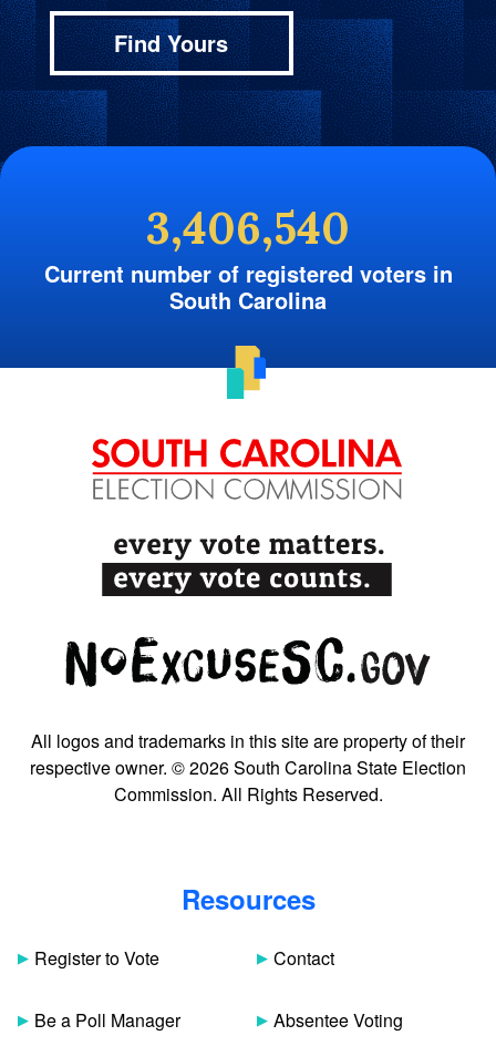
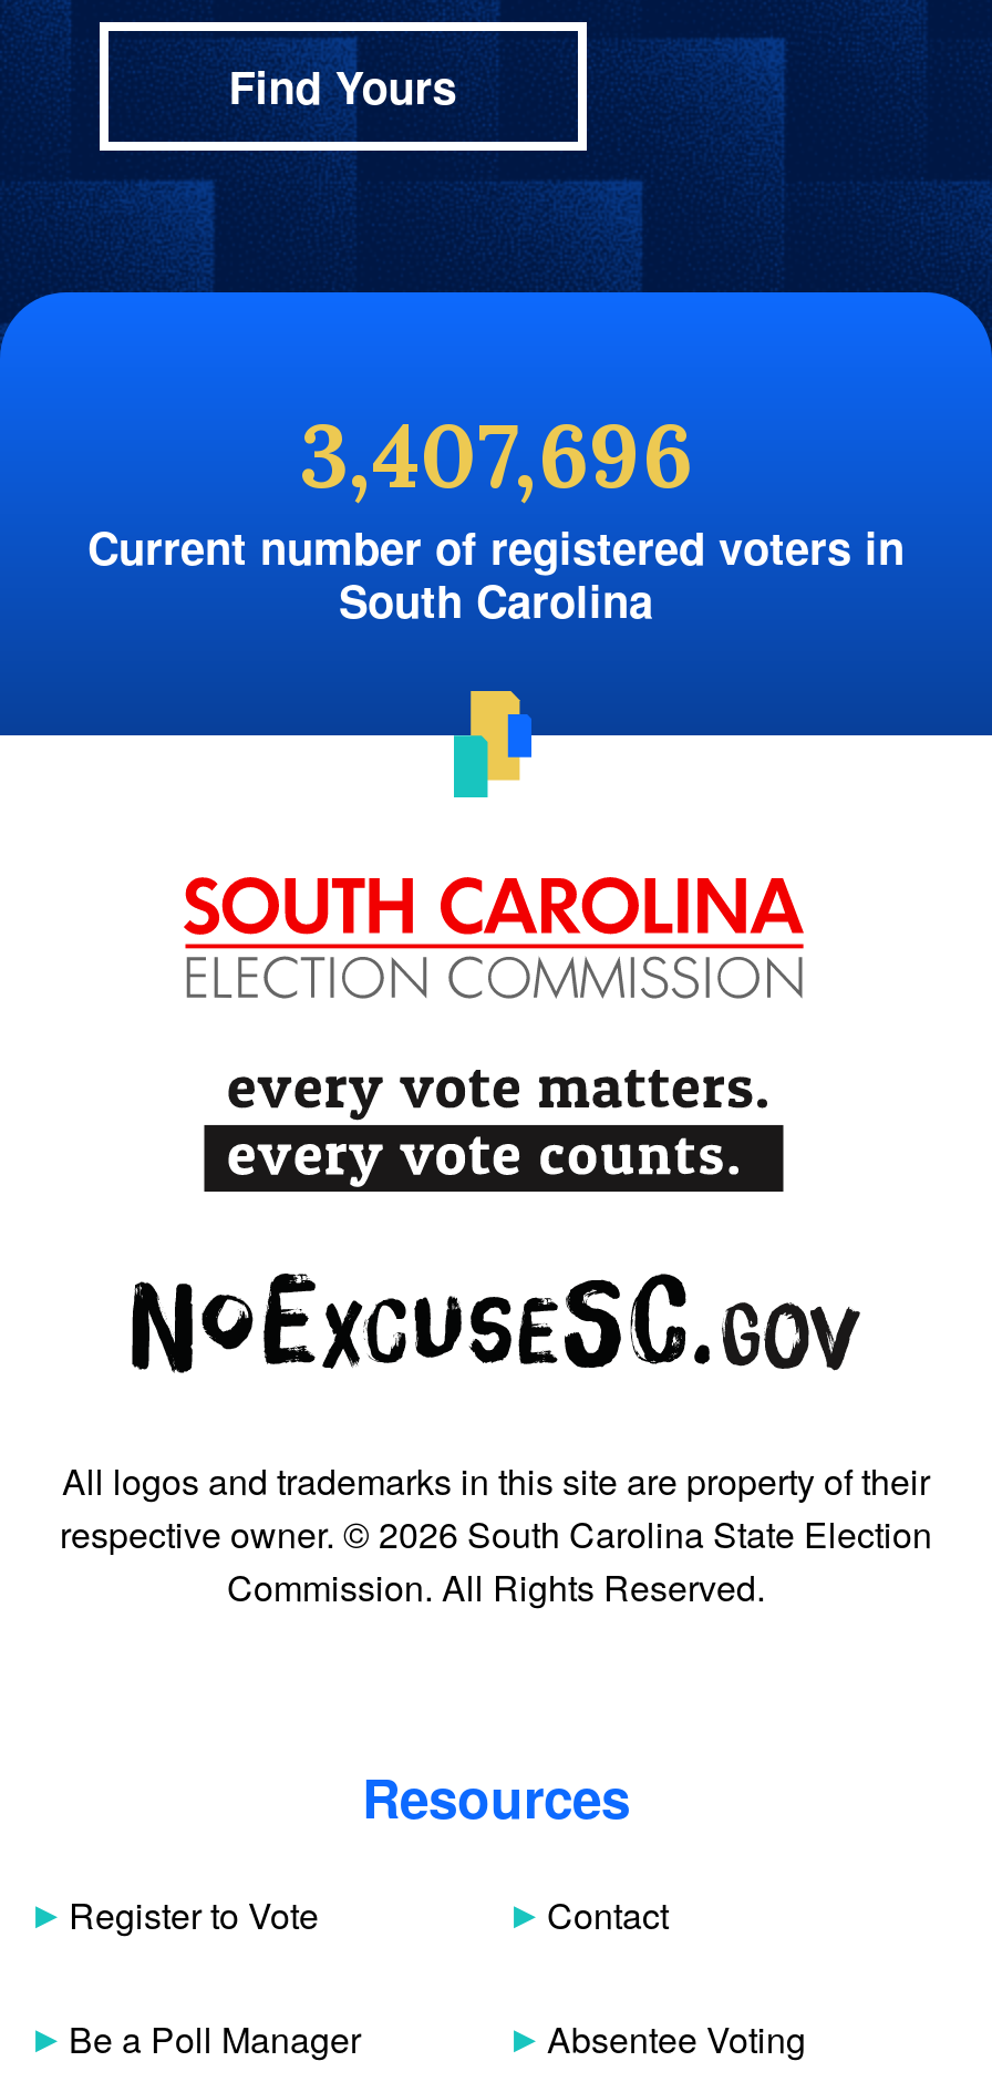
[146,199,350,256] 3,406,540 -> [299,398,693,511] 3,407,696

